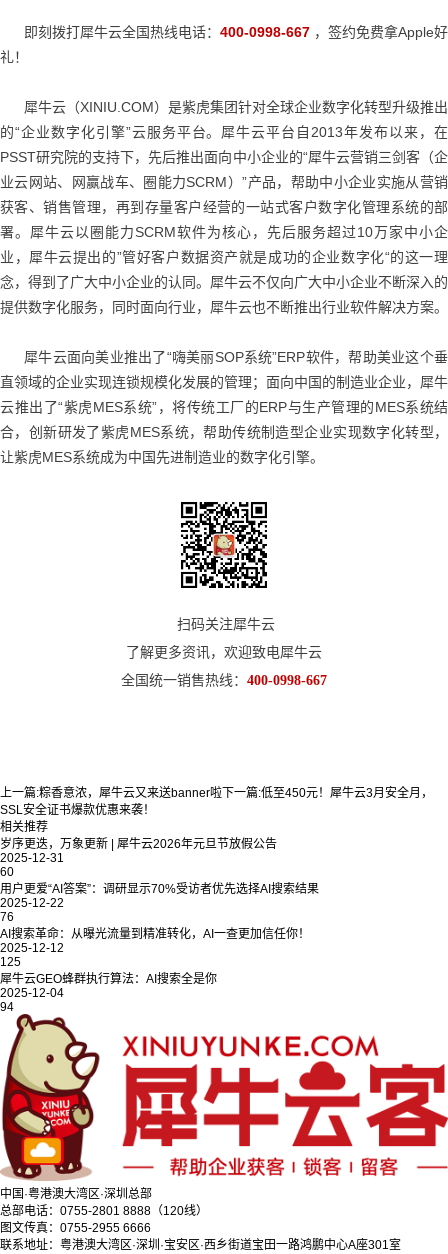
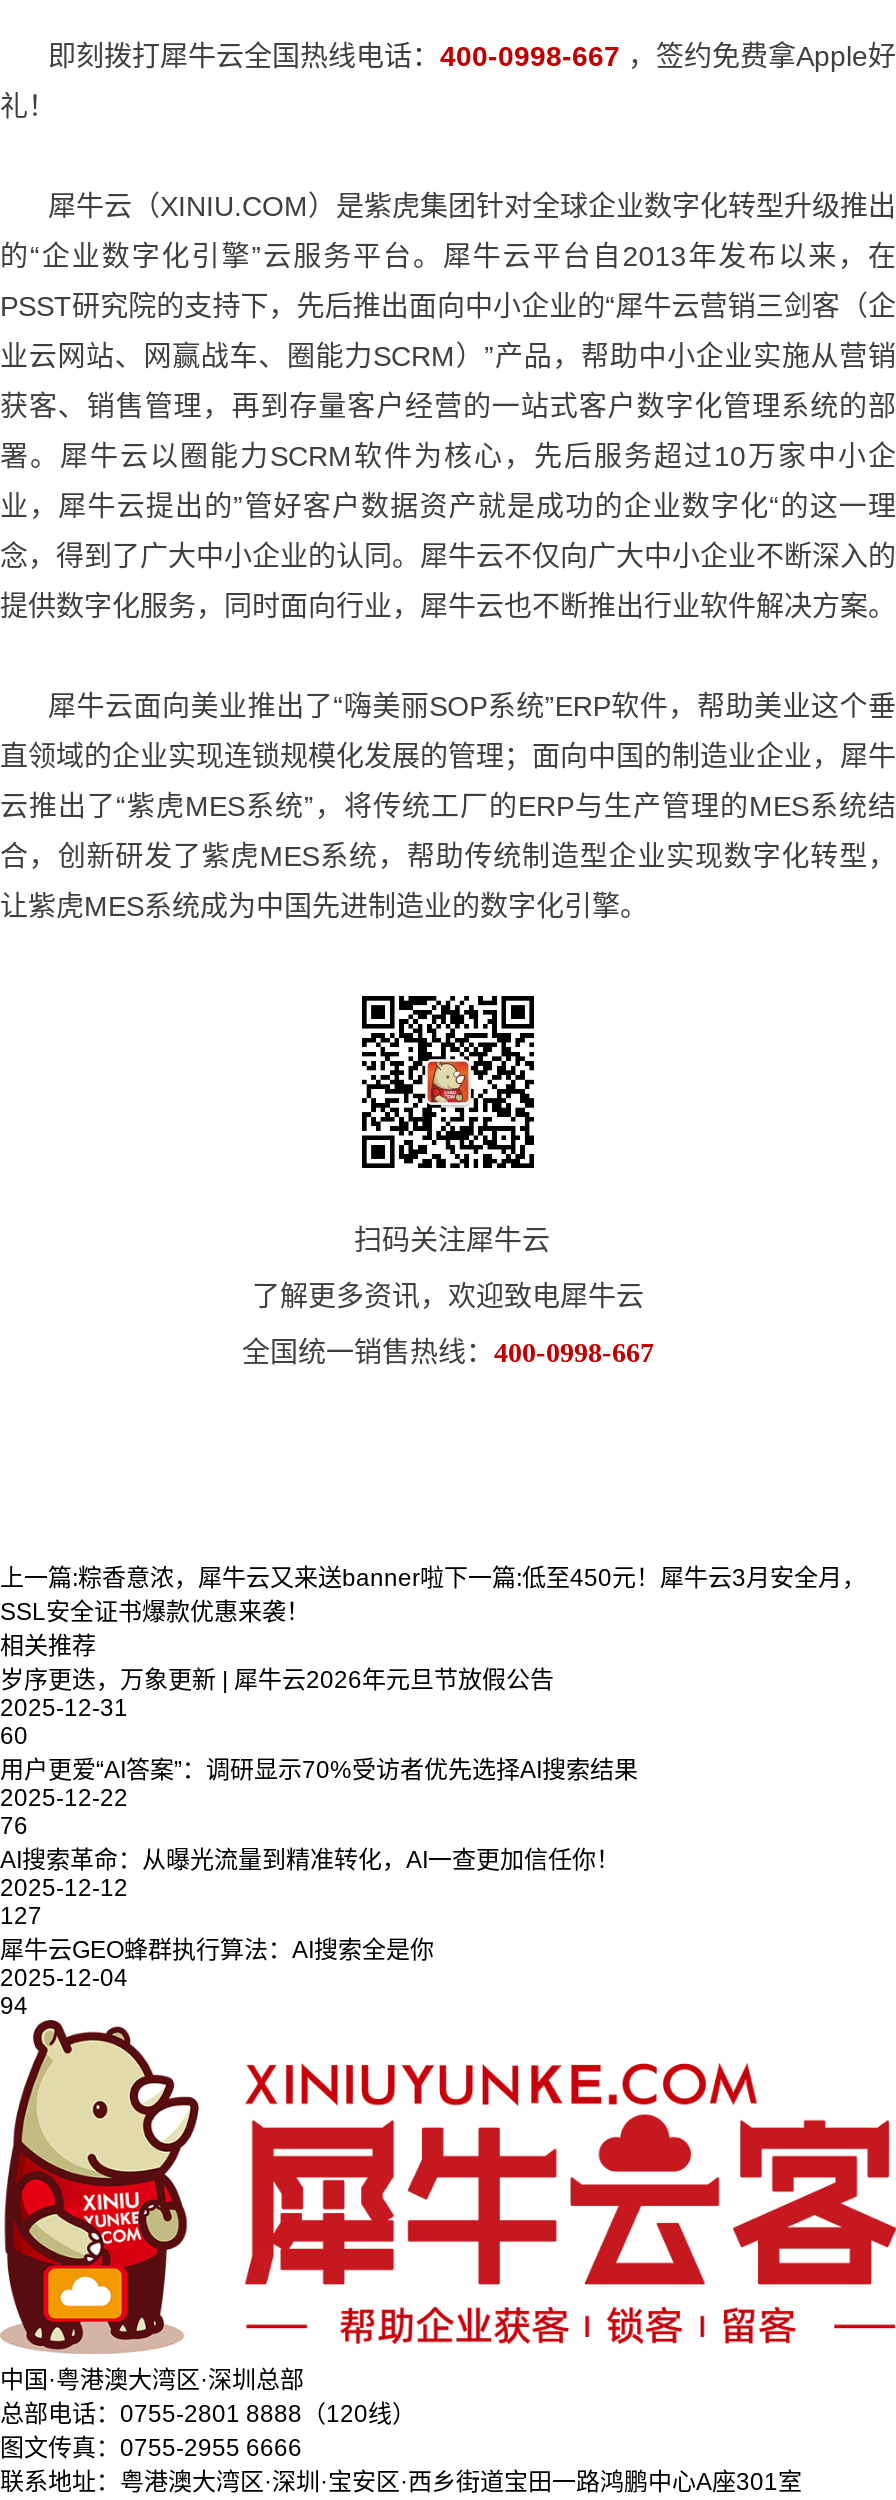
[0,955,21,969] 125 -> [0,1902,42,1930] 127

